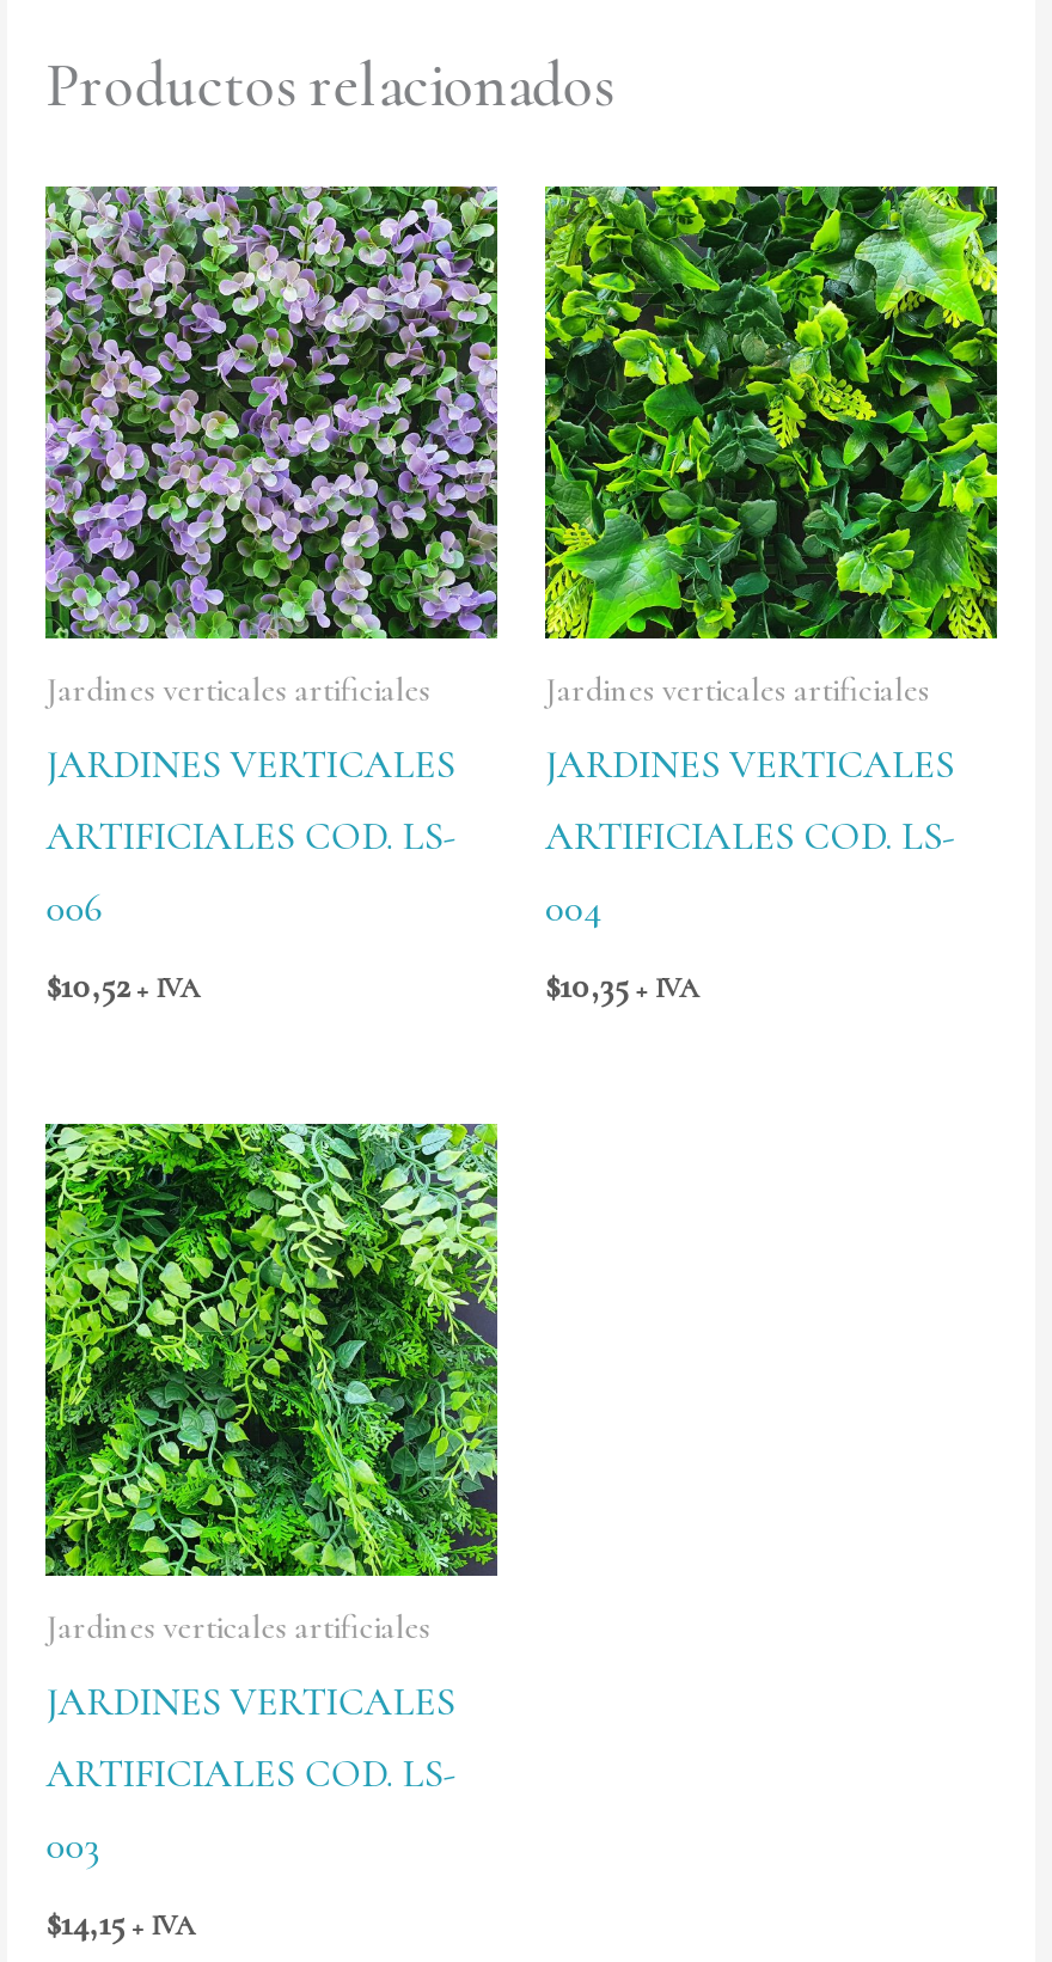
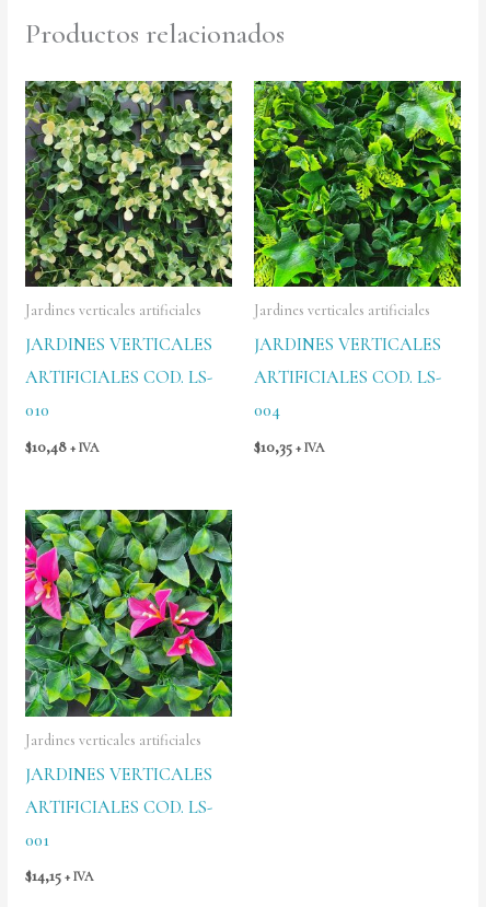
[43,185,500,640] [image] -> [24,80,233,288] [image]
[46,885,104,932] 006 -> [26,400,50,422] 010
[46,964,199,1007] $10,52 + IVA -> [26,436,99,456] $10,48 + IVA
[43,1120,500,1579] [image] -> [24,509,233,718] [image]
[46,1823,99,1871] 003 -> [26,829,50,851] 001

